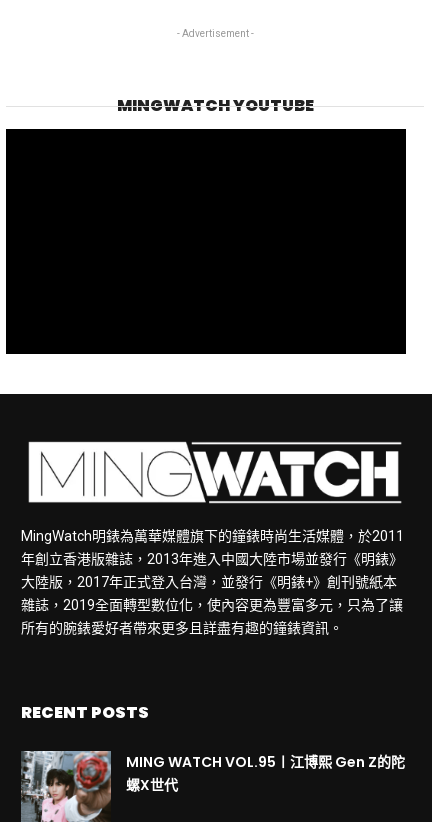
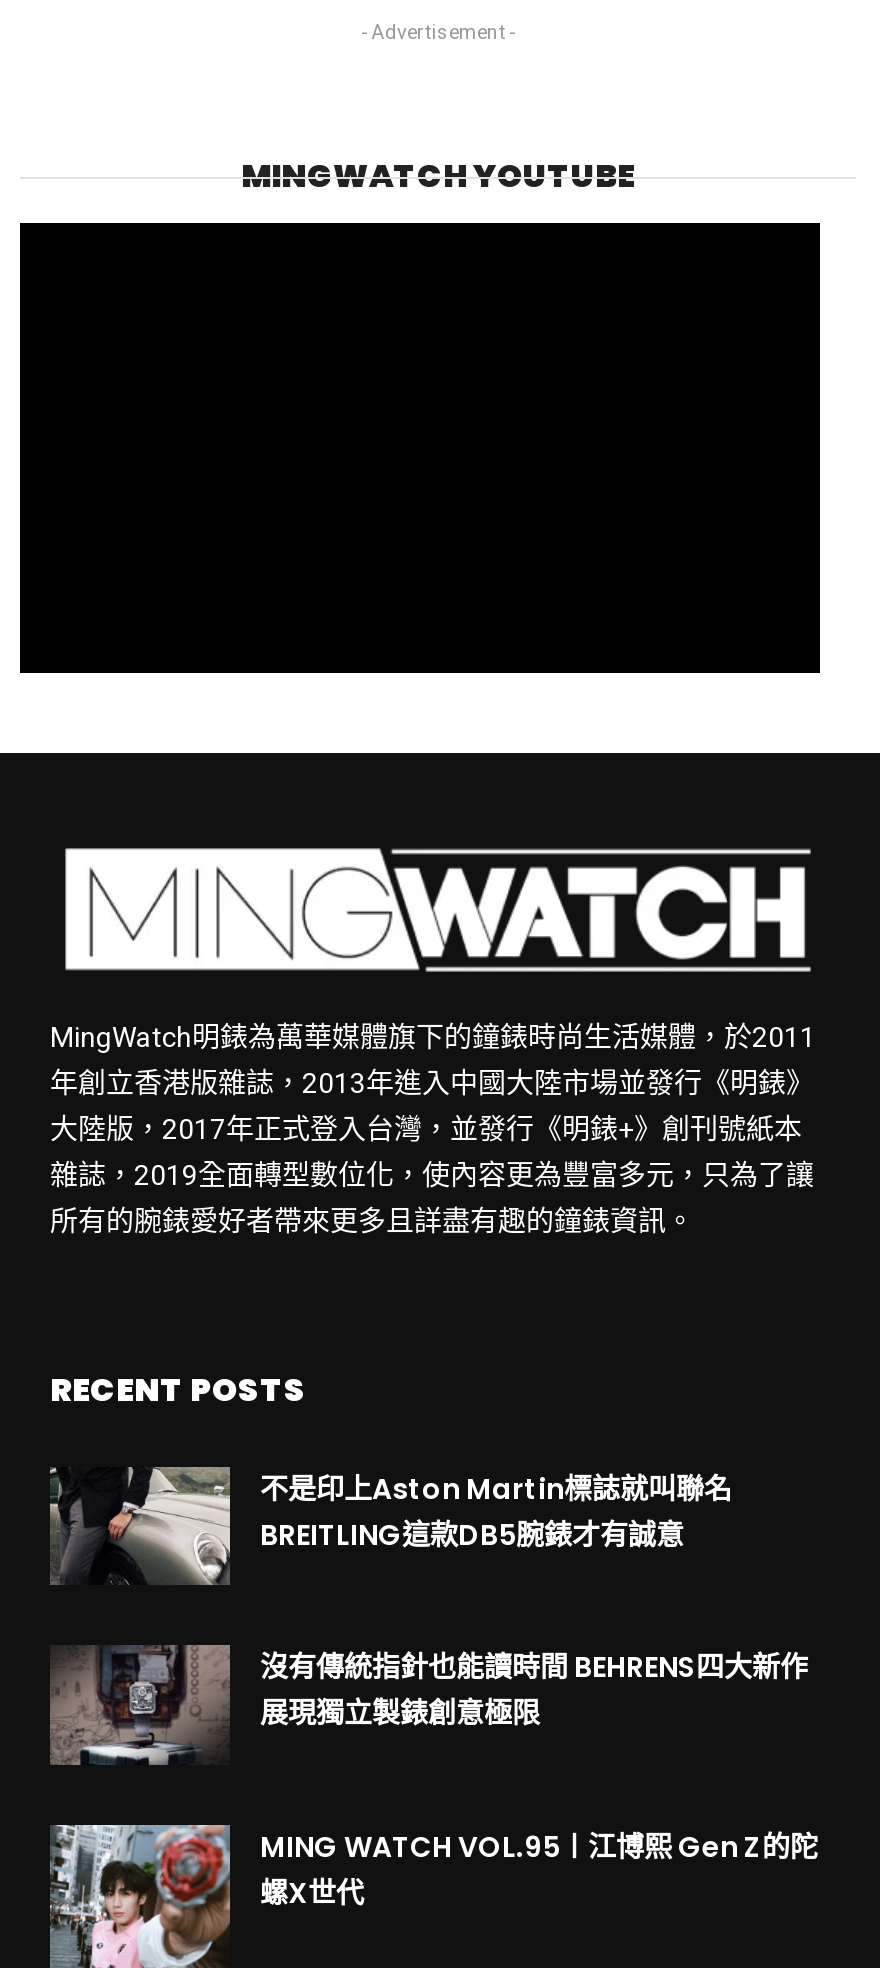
none -> [50,1467,808,1734] [image] | 不是印上Aston Martin標誌就叫聯名 | BREITLING這款DB5腕錶才有誠意 | 沒有傳統指針也能讀時間 BEHRENS四大新作 | 展現獨立製錶創意極限
none -> [50,1643,232,1765] [image]

